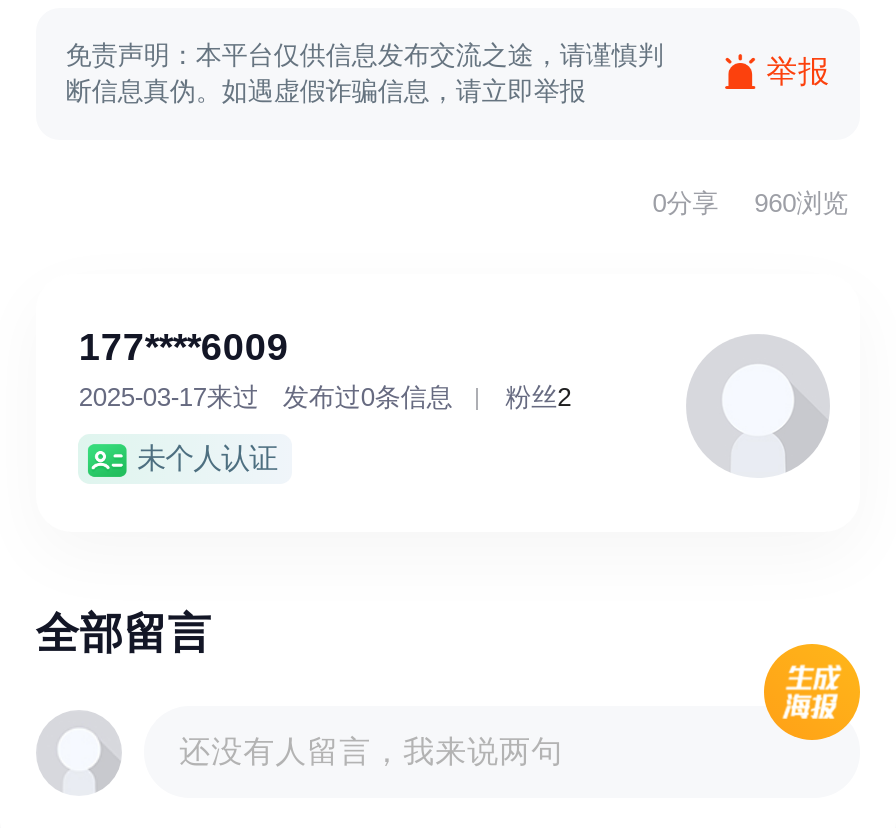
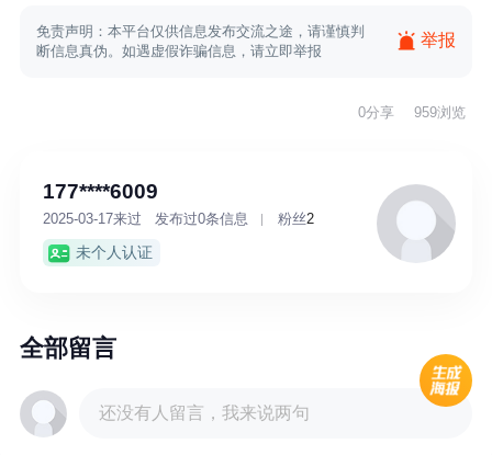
[652,187,848,217] 0分享 960浏览 -> [358,104,466,120] 0分享 959浏览

